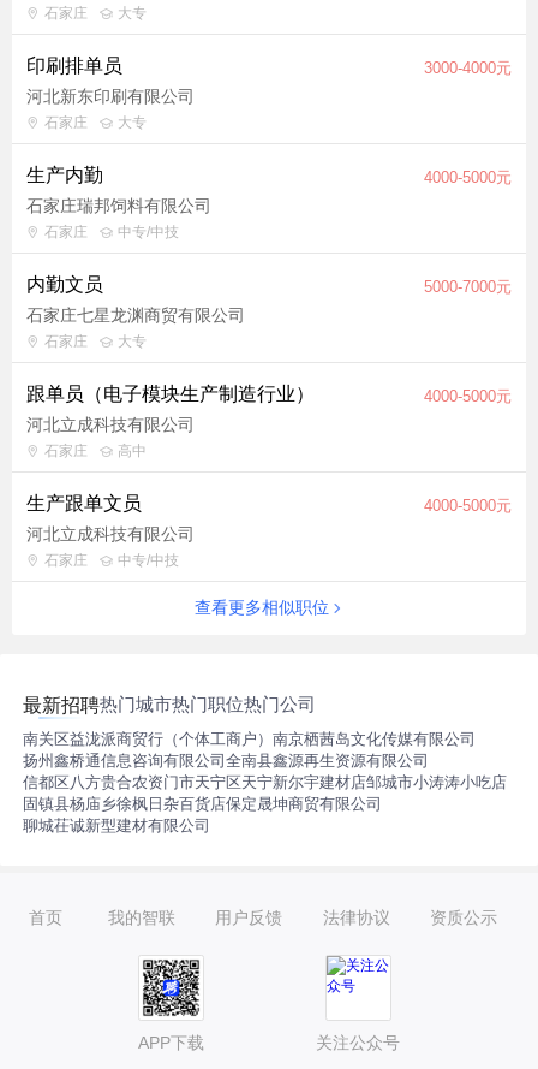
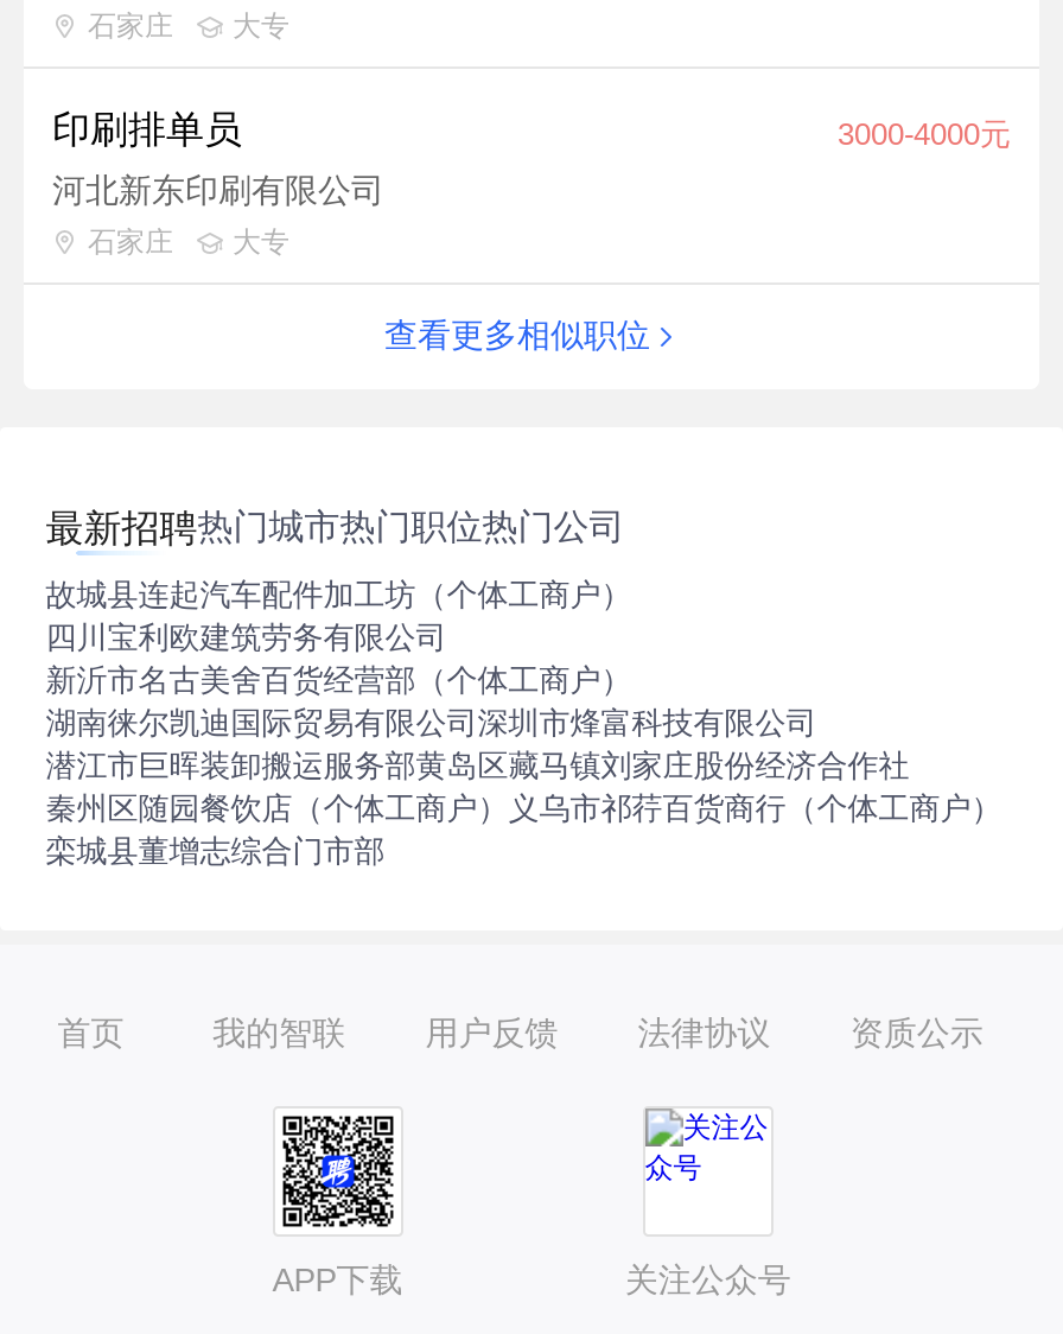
[26,165,512,569] 生产内勤 | 4000-5000元 | 石家庄瑞邦饲料有限公司 | 石家庄 | 中专/中技 | 内勤文员 | 5000-7000元 | 石家庄七星龙渊商贸有限公司 | 石家庄 | 大专 | 跟单员（电子模块生产制造行业） | 4000-5000元 | 河北立成科技有限公司 | 石家庄 | 高中 | 生产跟单文员 | 4000-5000元 | 河北立成科技有限公司 | 石家庄 | 中专/中技 -> none
moved [23,598,329,715] -> [46,316,650,548]: 查看更多相似职位 | 最新招聘热门城市热门职位热门公司
[23,731,507,835] 南关区益泷派商贸行（个体工商户）南京栖茜岛文化传媒有限公司 | 扬州鑫桥通信息咨询有限公司全南县鑫源再生资源有限公司 | 信都区八方贵合农资门市天宁区天宁新尔宇建材店邹城市小涛涛小吃店 | 固镇县杨庙乡徐枫日杂百货店保定晟坤商贸有限公司 | 聊城茌诚新型建材有限公司 -> [46,578,1002,870] 故城县连起汽车配件加工坊（个体工商户） | 四川宝利欧建筑劳务有限公司 | 新沂市名古美舍百货经营部（个体工商户） | 湖南徕尔凯迪国际贸易有限公司深圳市烽富科技有限公司 | 潜江市巨晖装卸搬运服务部黄岛区藏马镇刘家庄股份经济合作社 | 秦州区随园餐饮店（个体工商户）义乌市祁荇百货商行（个体工商户） | 栾城县董增志综合门市部

